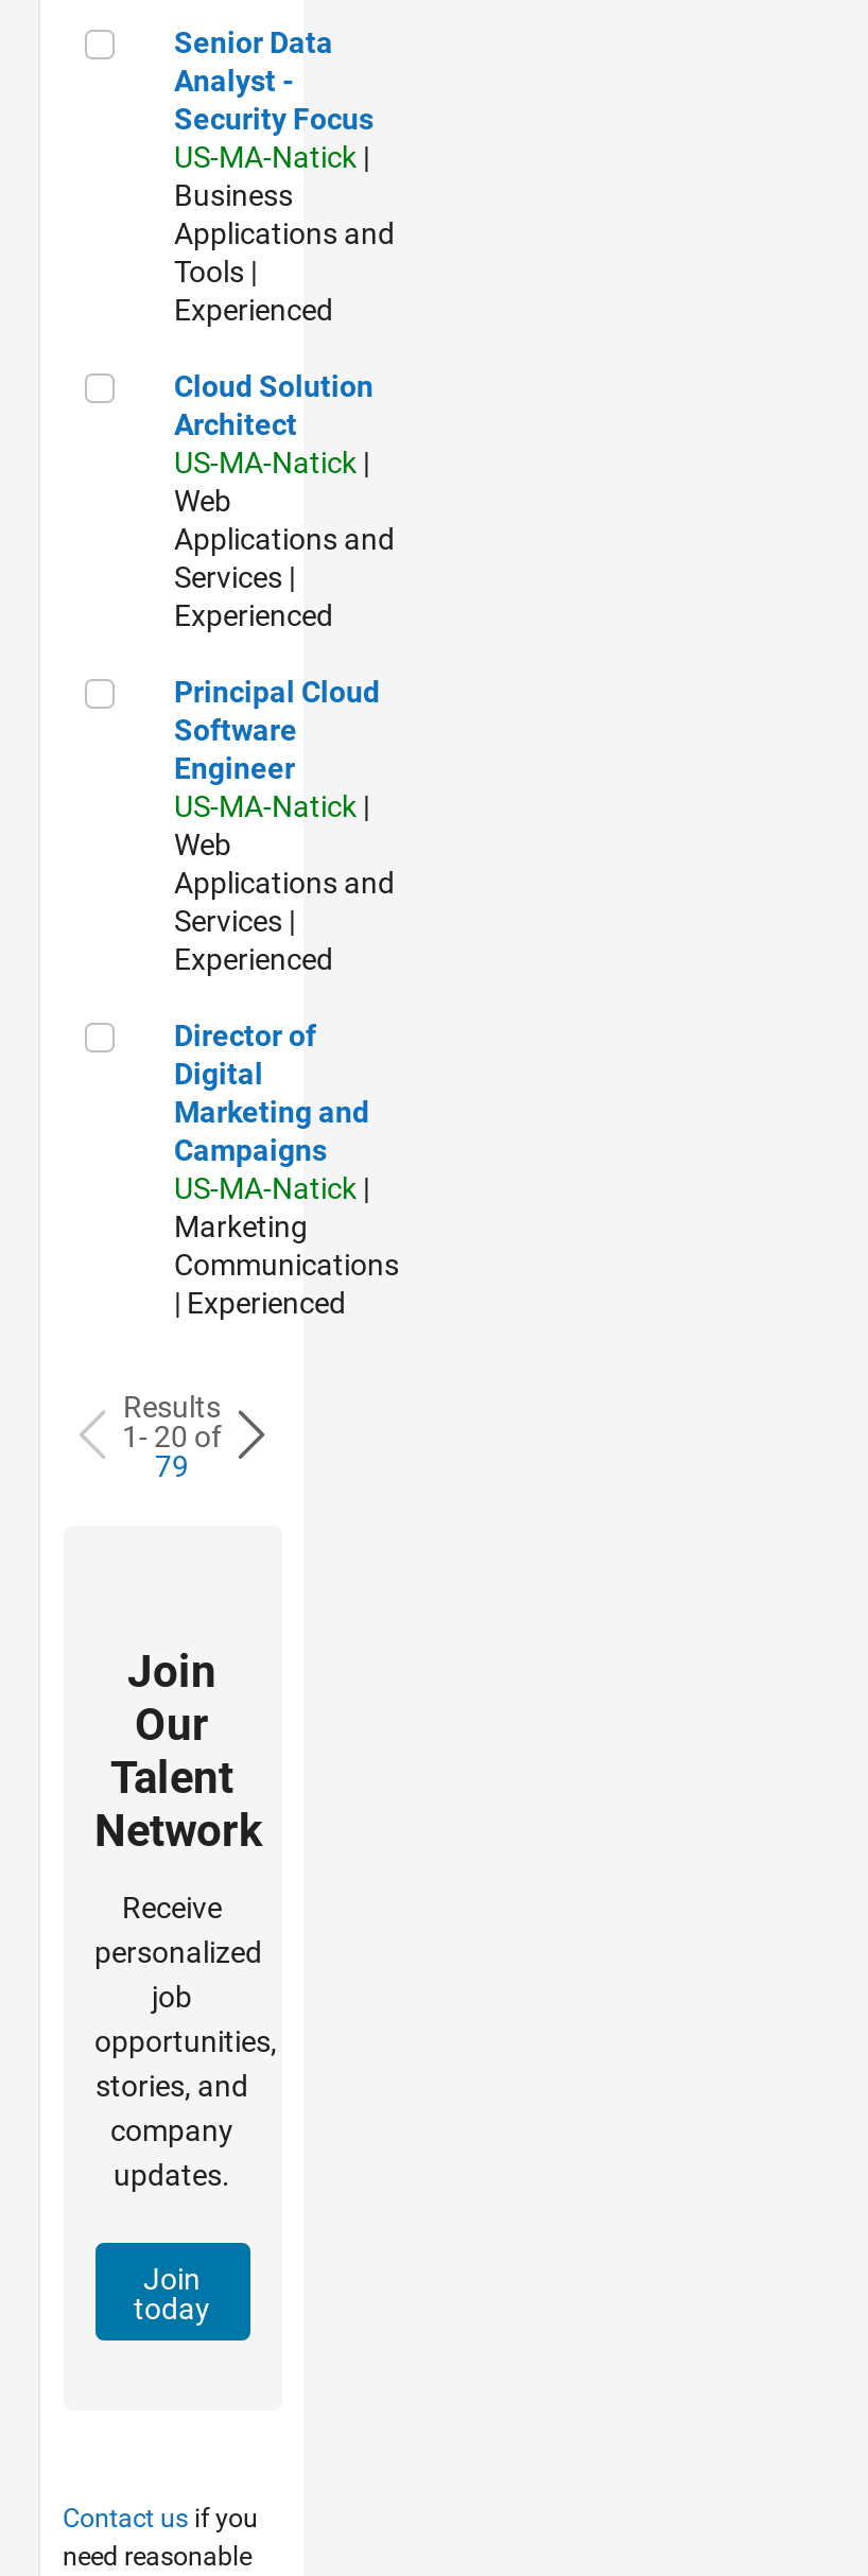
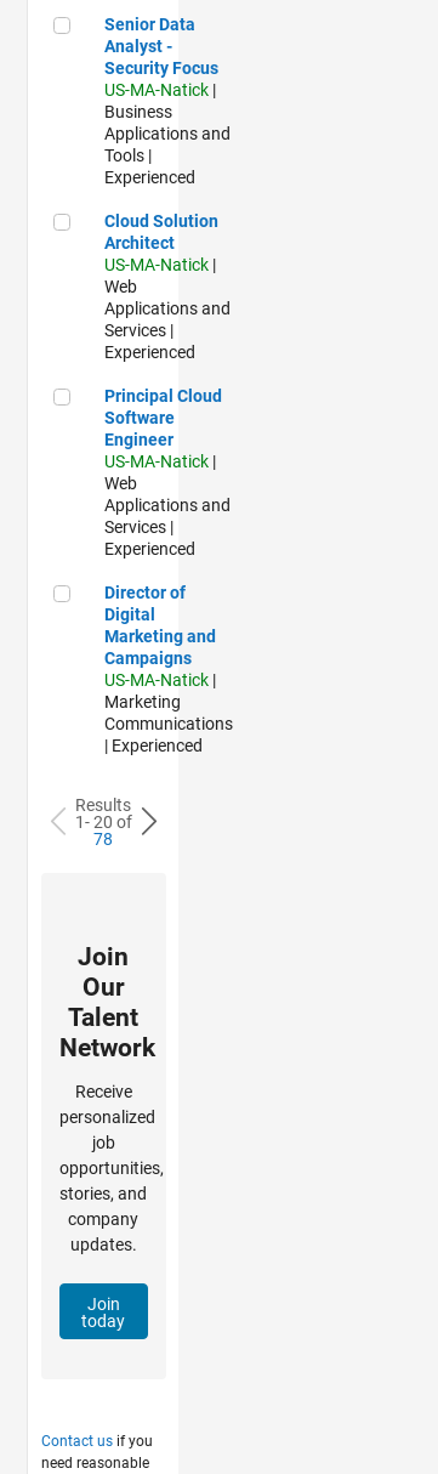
[155,1449,189,1483] 79 -> [93,829,113,848] 78

